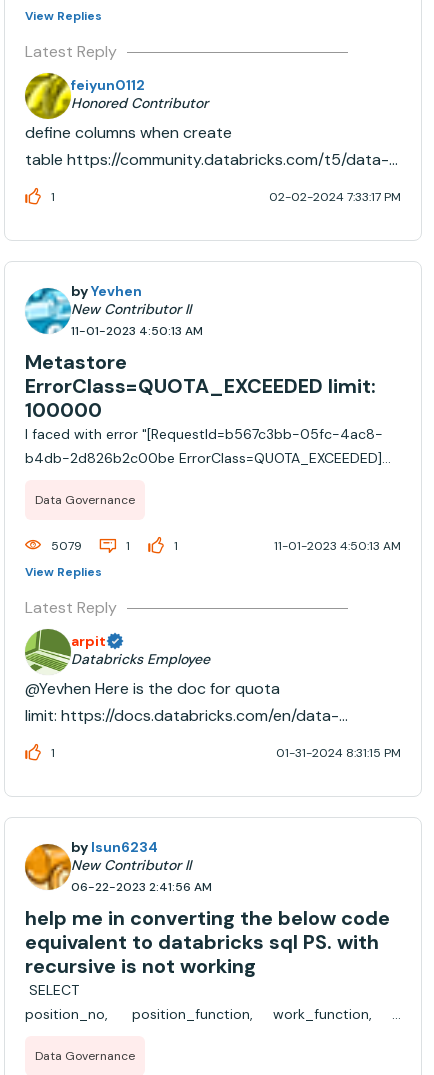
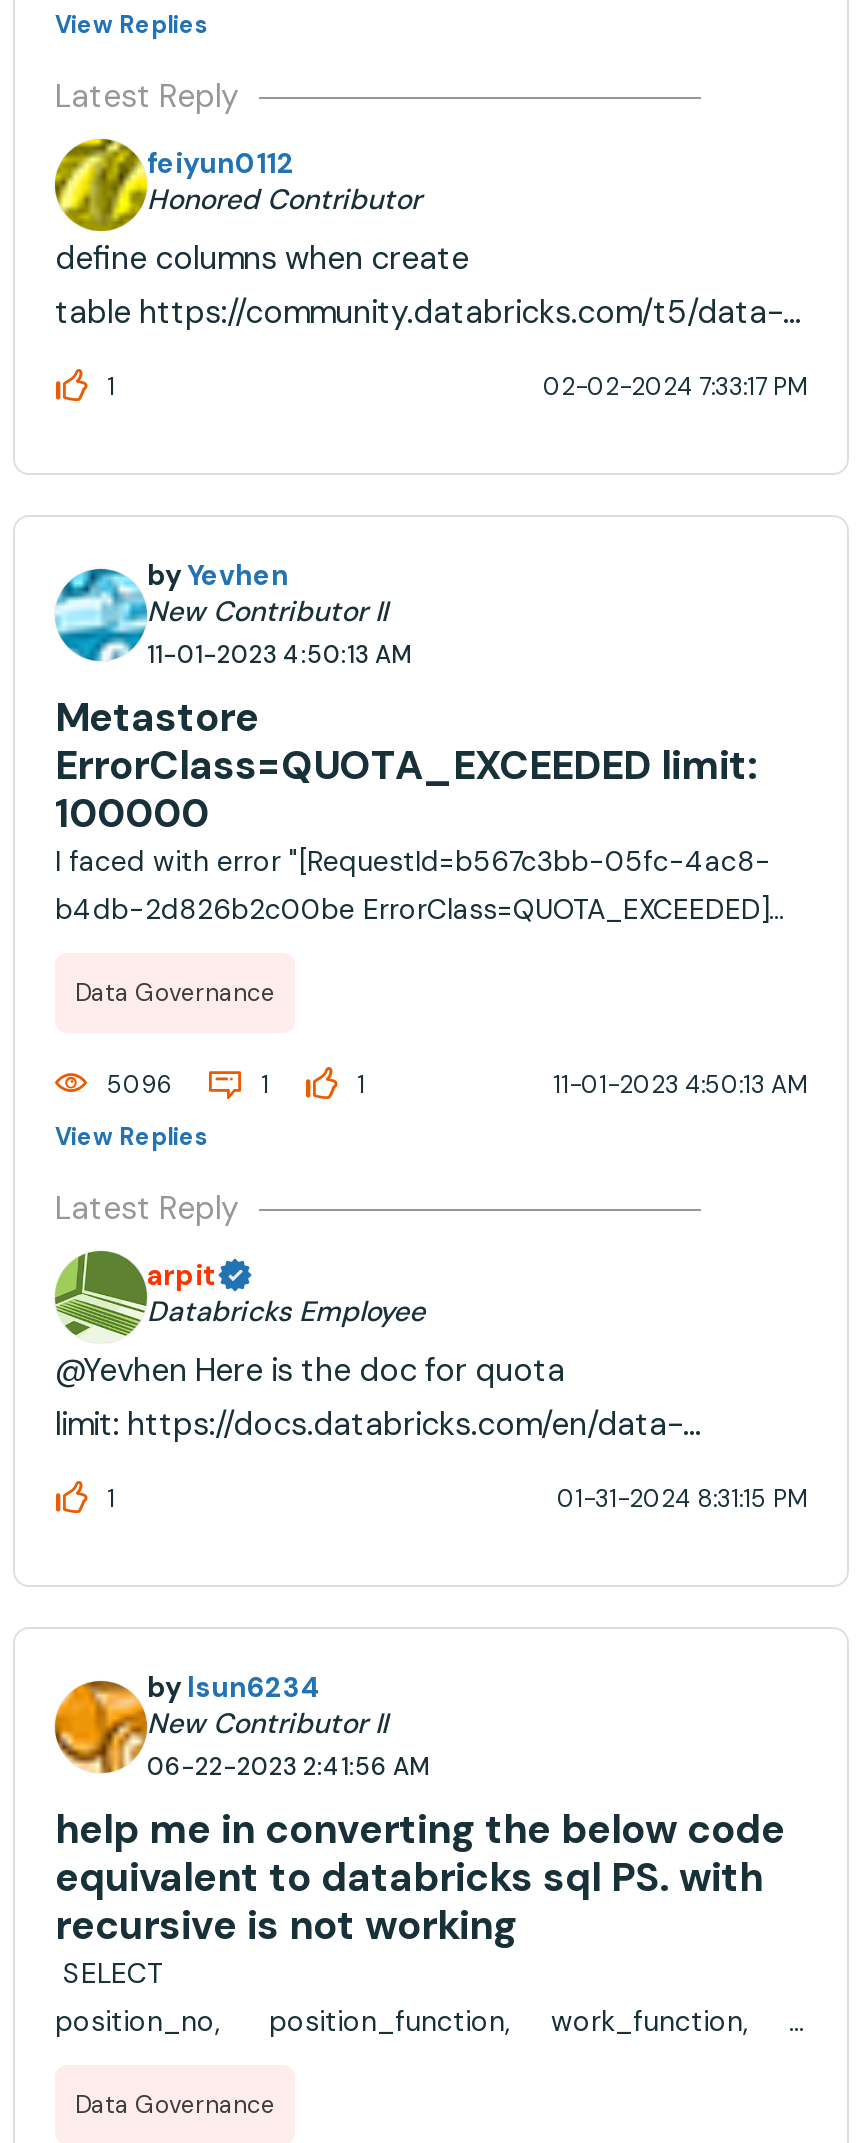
[51,537,82,553] 5079 -> [107,1068,173,1100] 5096

